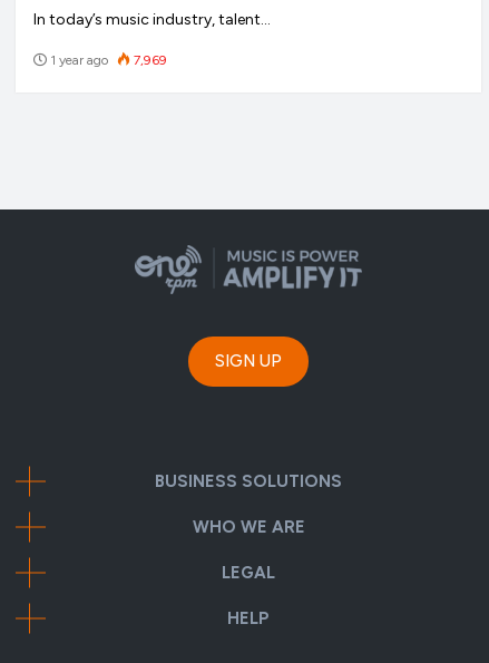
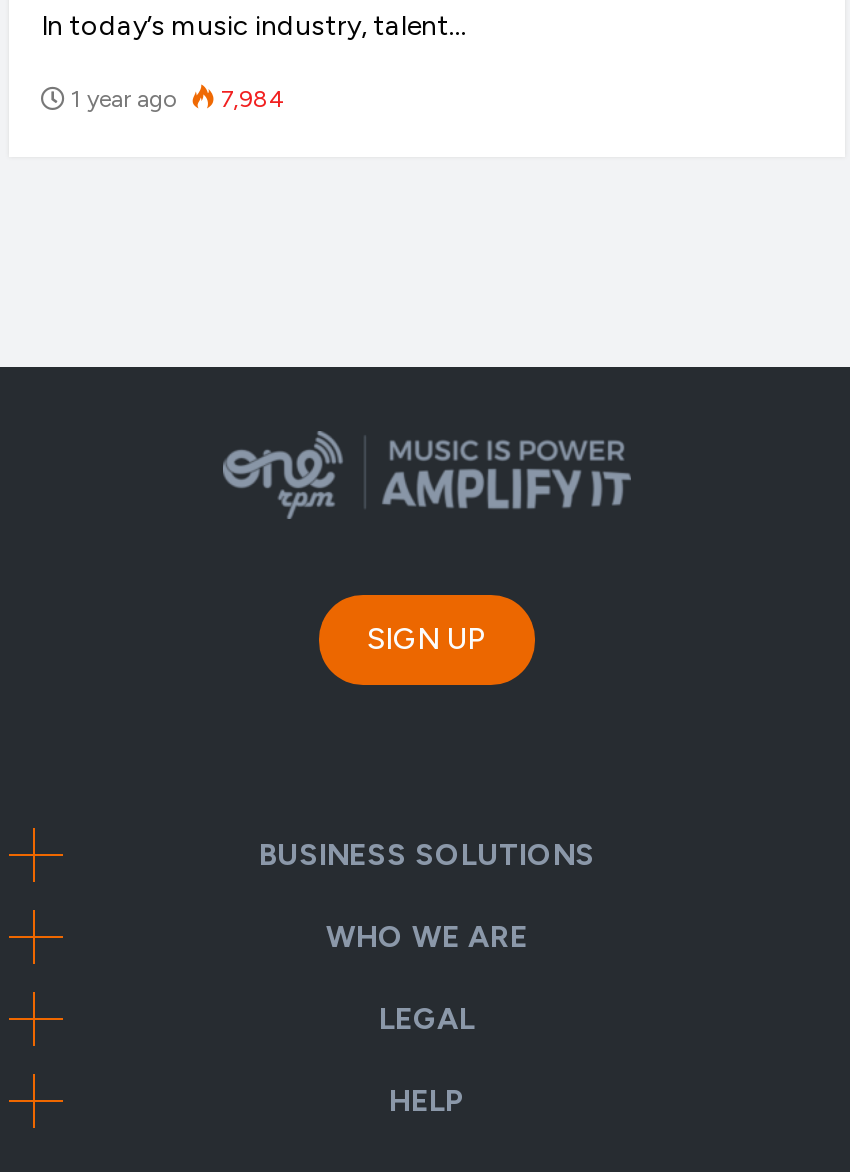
[50,52,167,68] 1 year ago 7,969 -> [71,85,283,113] 1 year ago 7,984

